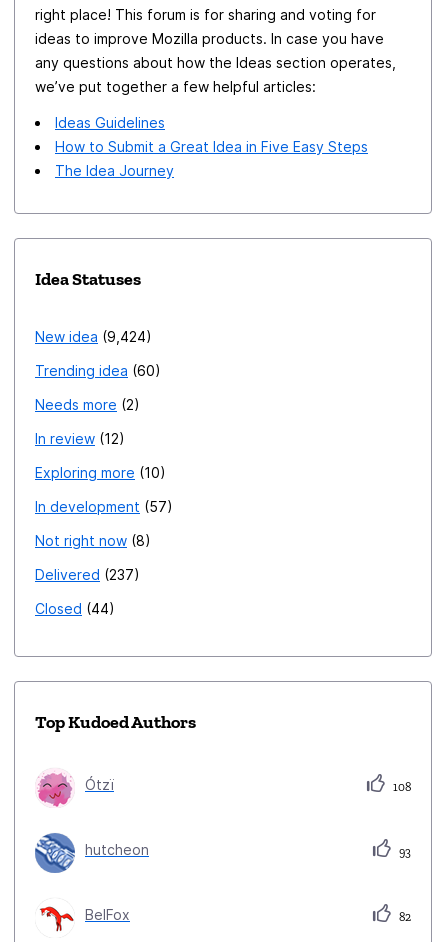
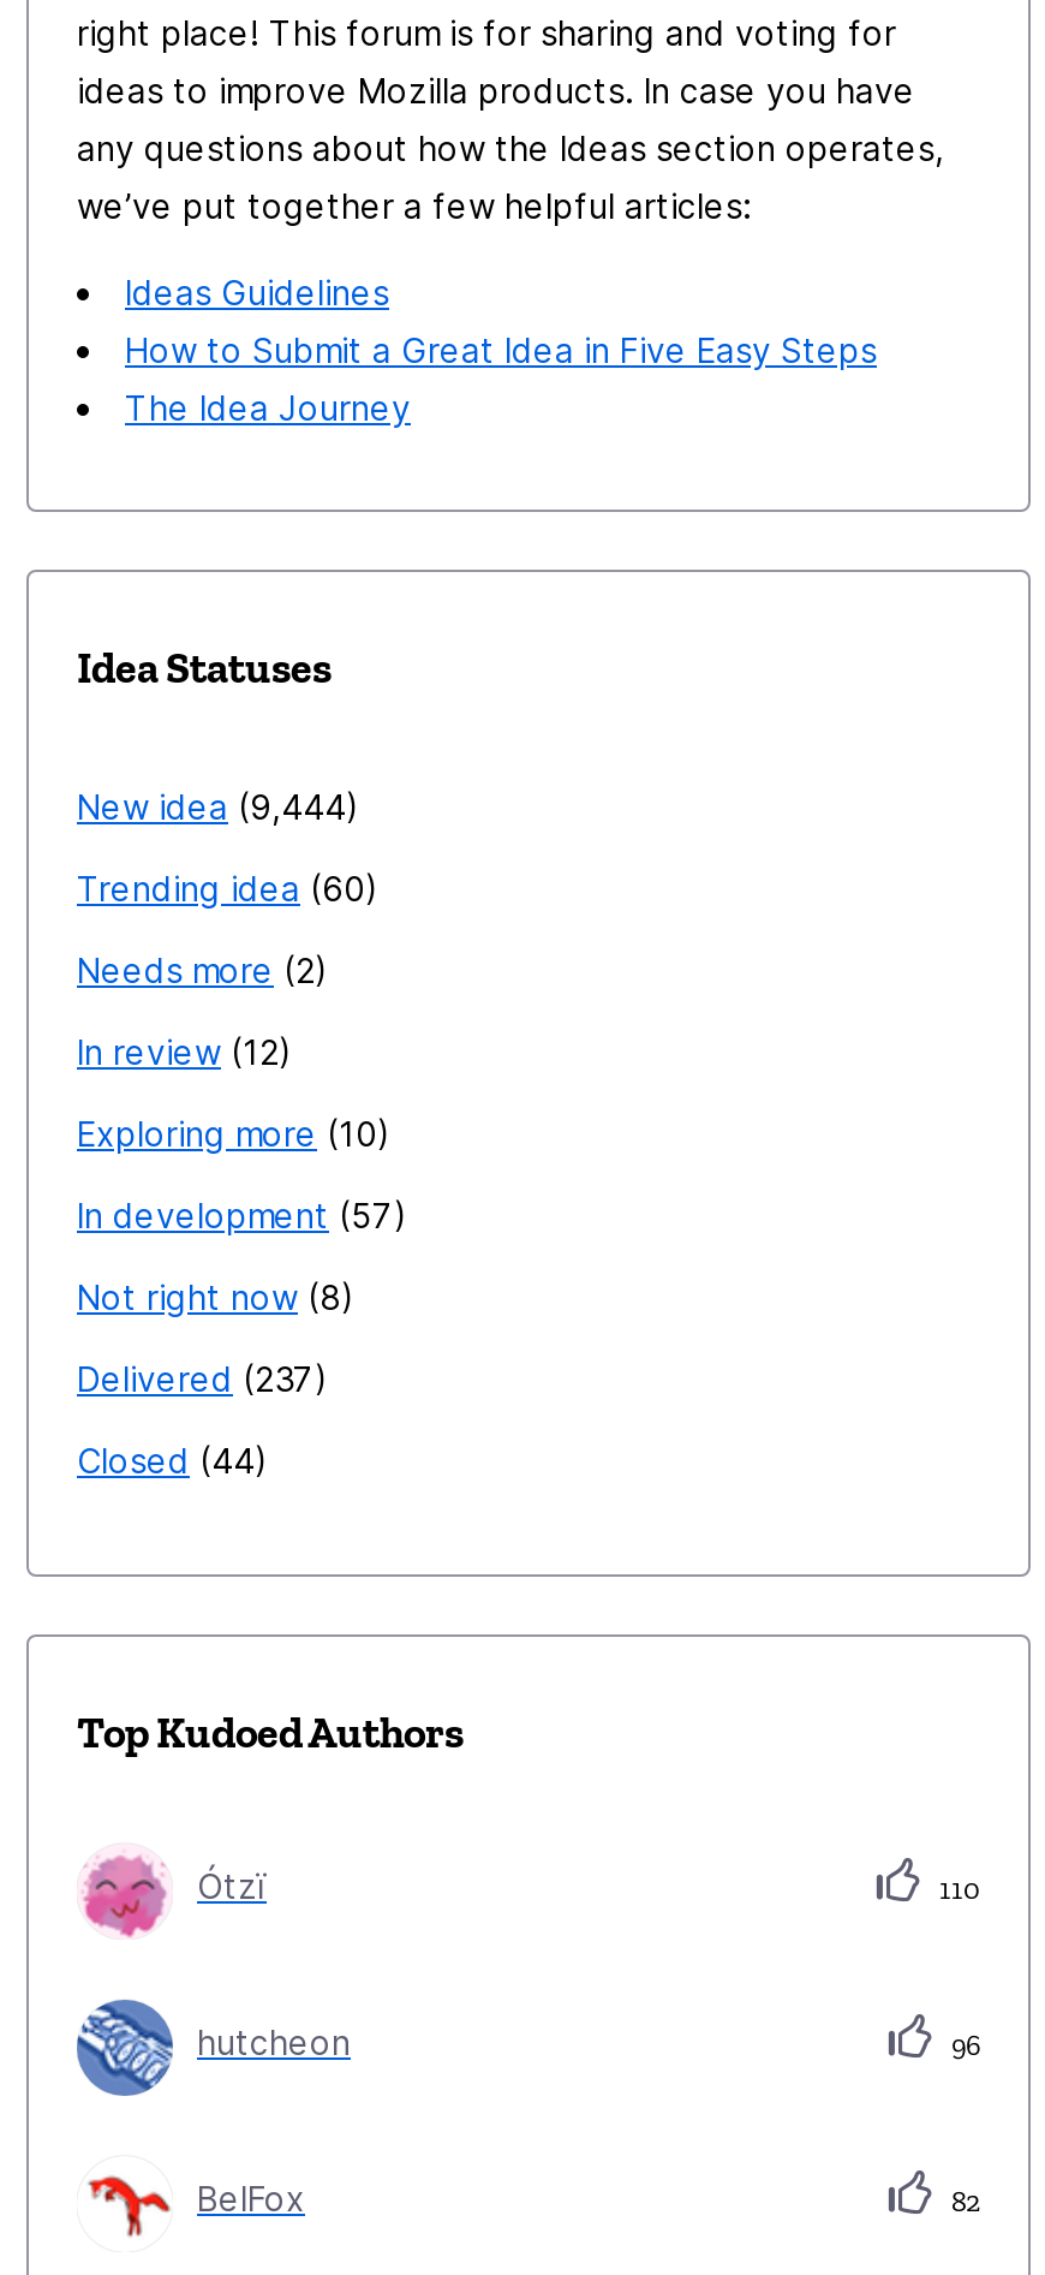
[35,328,146,345] New idea 9,424 -> [77,786,346,827] New idea 9,444
[390,780,411,794] 108 -> [932,1873,980,1906] 110
[396,845,411,859] 93 -> [944,2029,980,2063] 96

